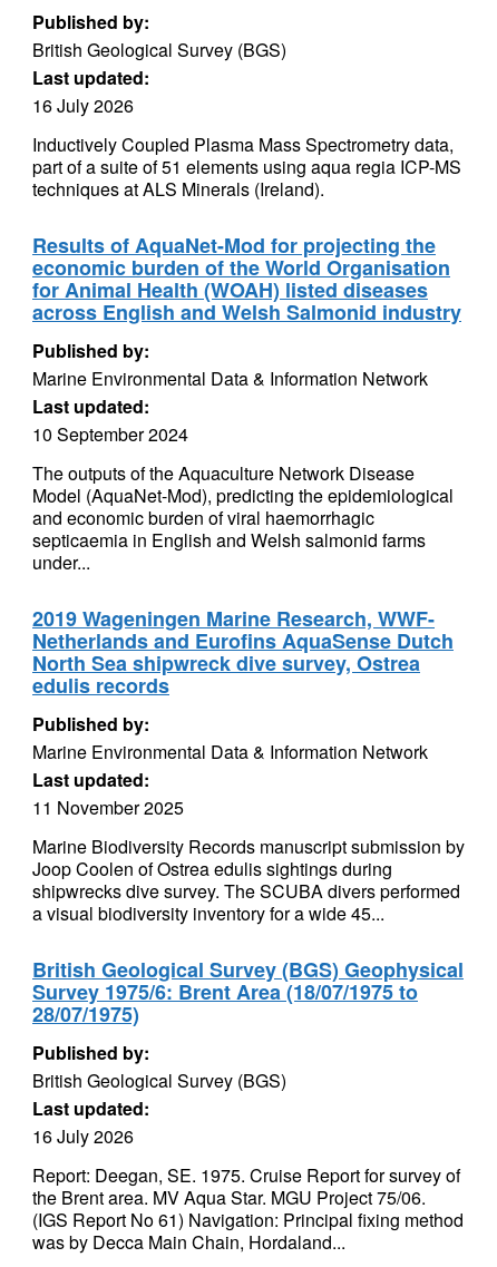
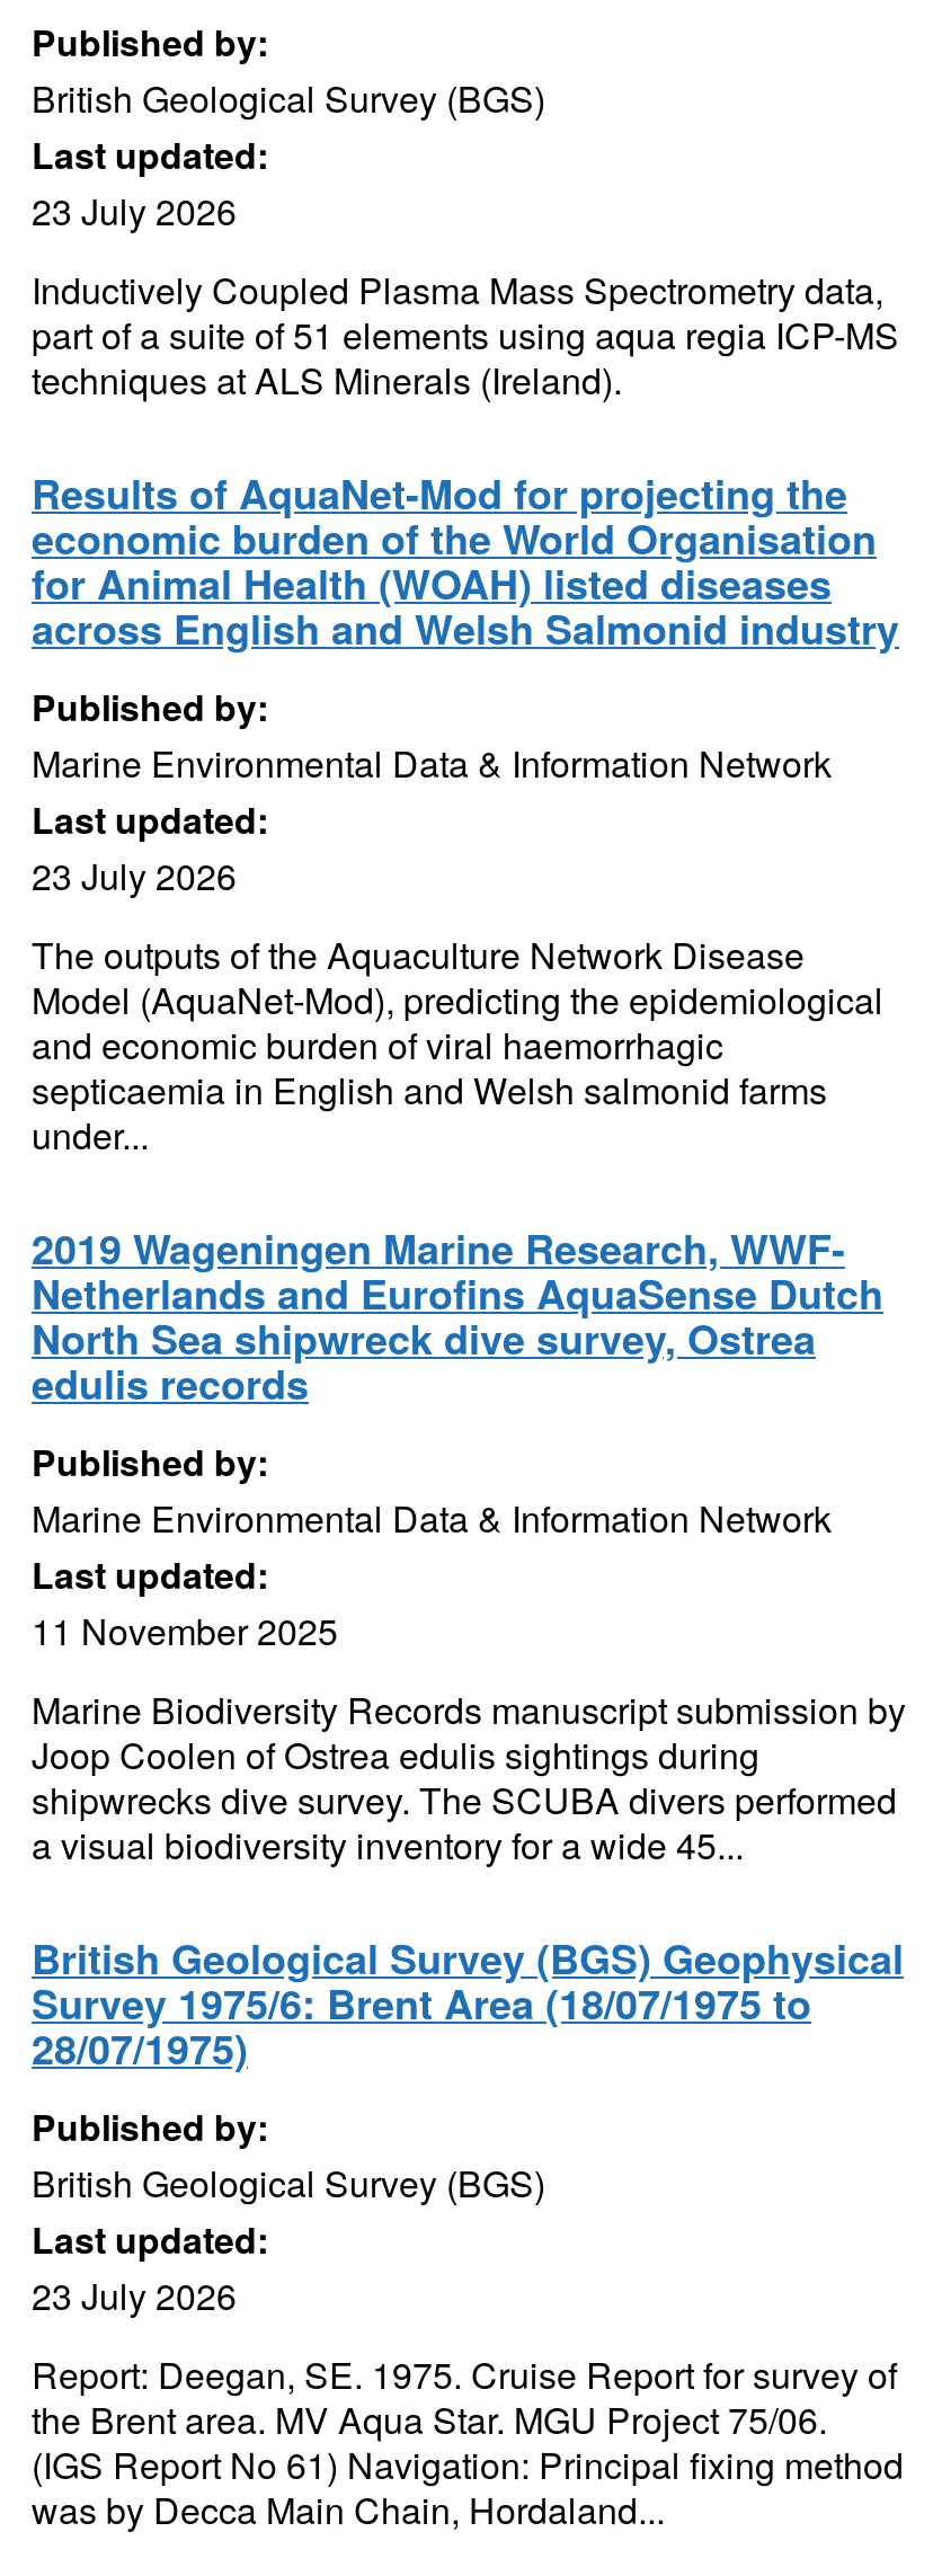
[32,92,134,118] 16 July 2026 -> [32,185,237,237] 23 July 2026
[32,421,188,447] 10 September 2024 -> [32,850,237,901] 23 July 2026
[32,1123,134,1149] 16 July 2026 -> [32,2269,237,2321] 23 July 2026

